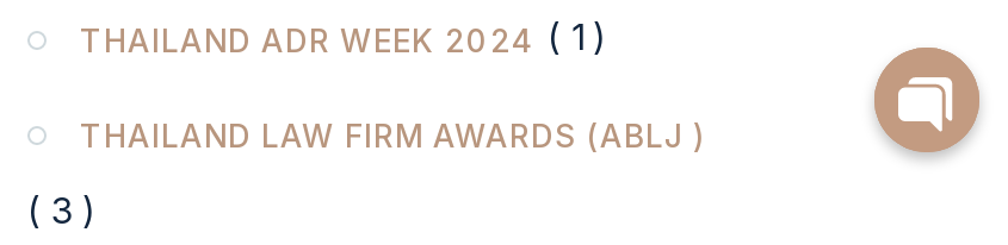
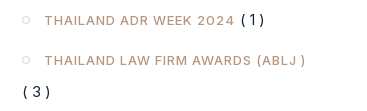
[870,44,984,163] [image] -> none

